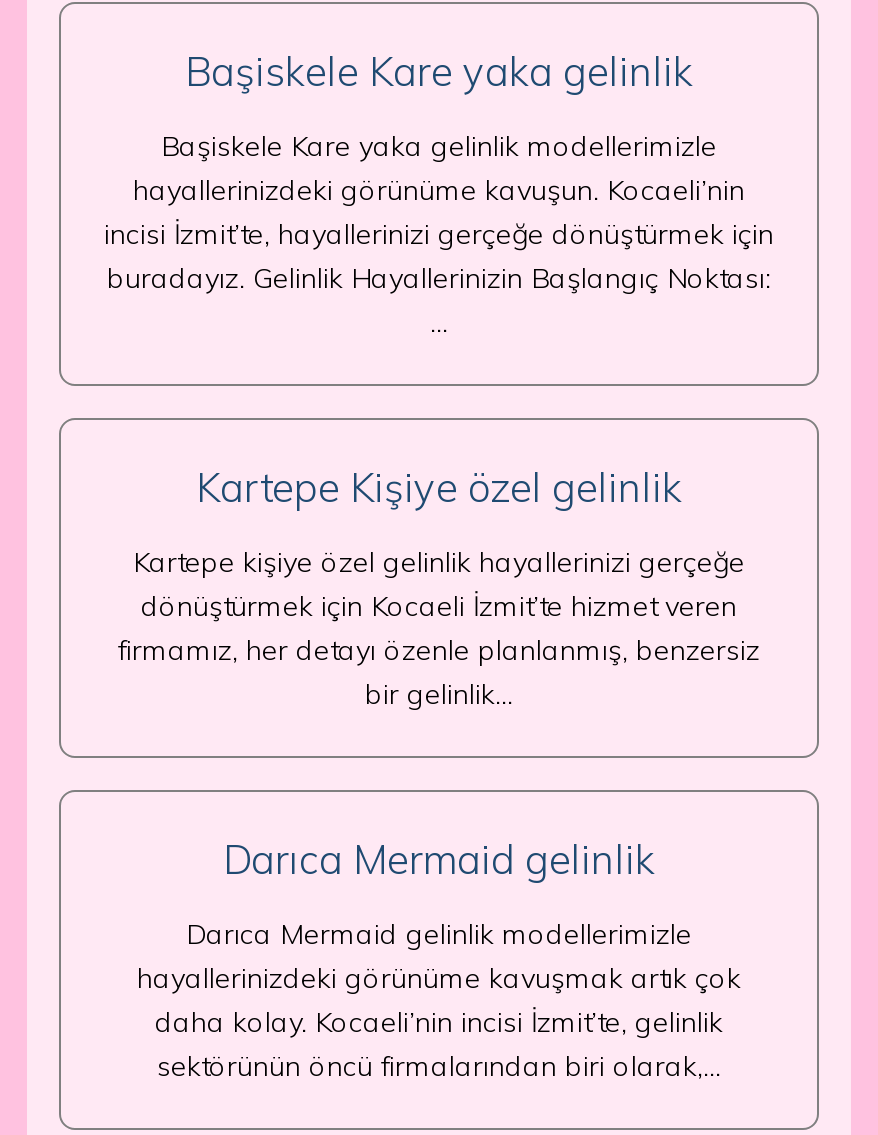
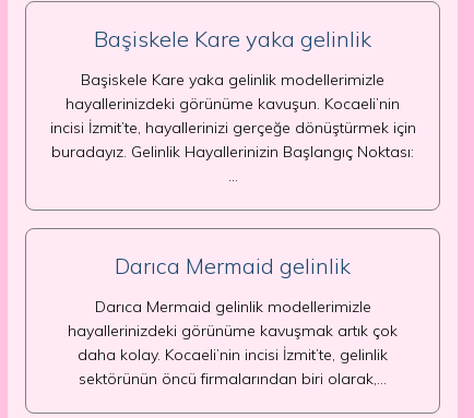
[118,462,760,712] Kartepe Kişiye özel gelinlik | Kartepe kişiye özel gelinlik hayallerinizi gerçeğe | dönüştürmek için Kocaeli İzmit’te hizmet veren | firmamız, her detayı özenle planlanmış, benzersiz | bir gelinlik… -> none

